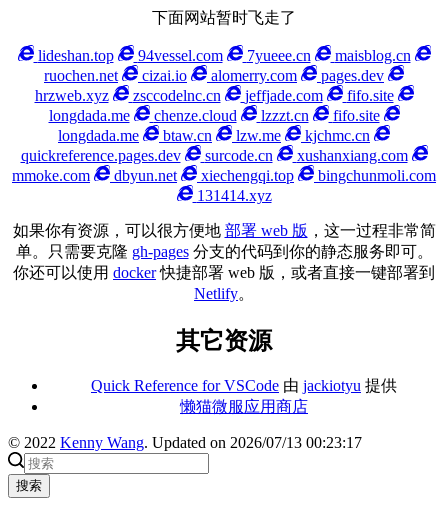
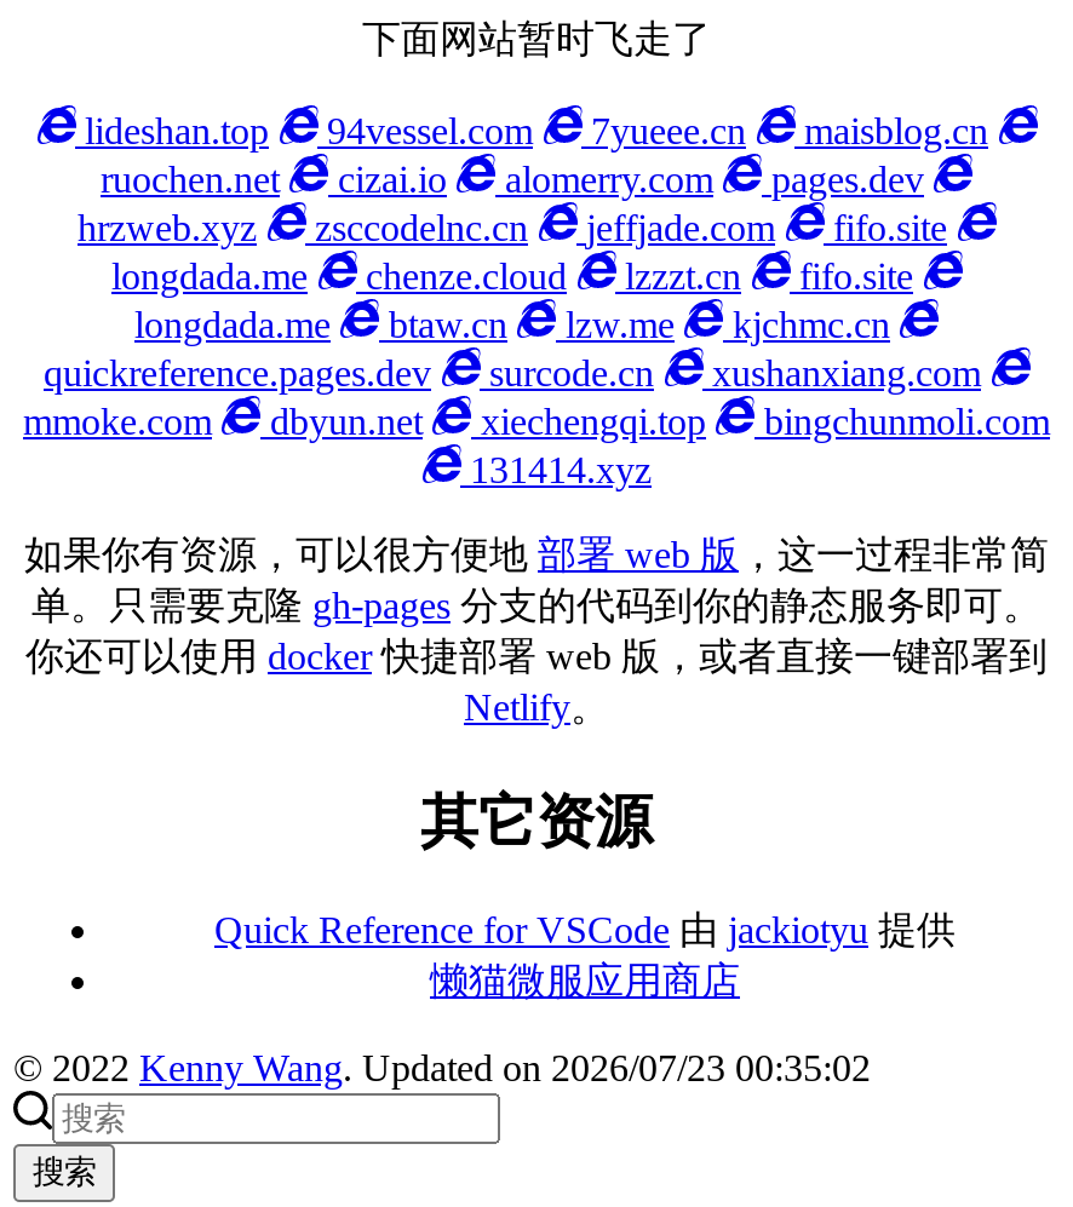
[8,434,362,451] © 2022 Kenny Wang. Updated on 2026/07/13 00:23:17 -> [13,1048,871,1089] © 2022 Kenny Wang. Updated on 2026/07/23 00:35:02

